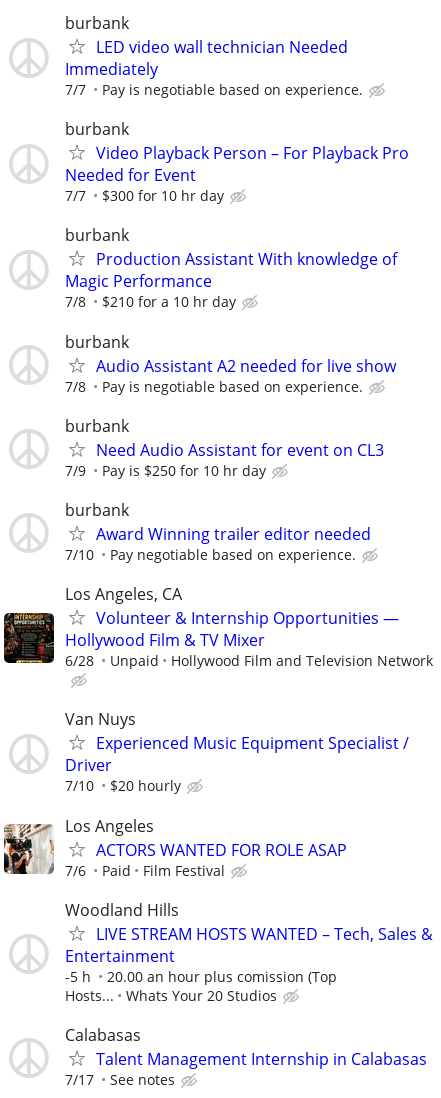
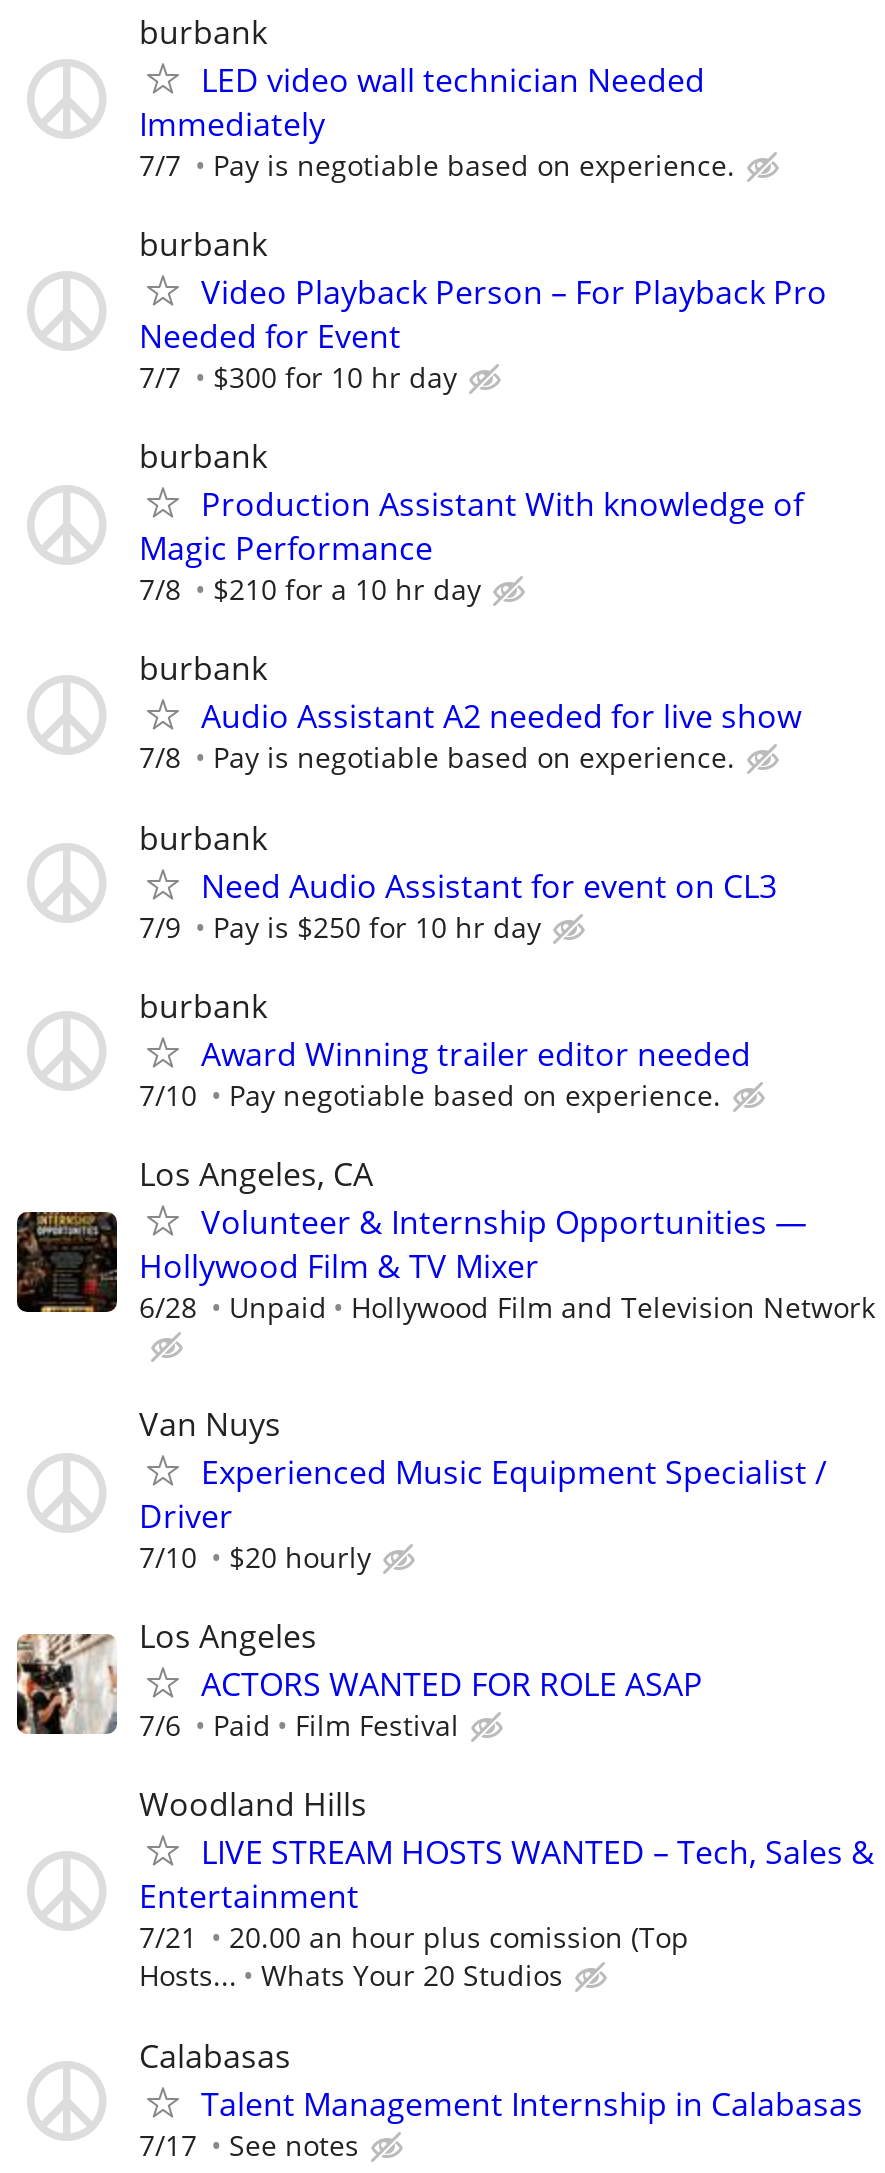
[65,967,337,986] -5 h 20.00 an hour plus comission (Top -> [139,1919,689,1957] 7/21 20.00 an hour plus comission (Top

